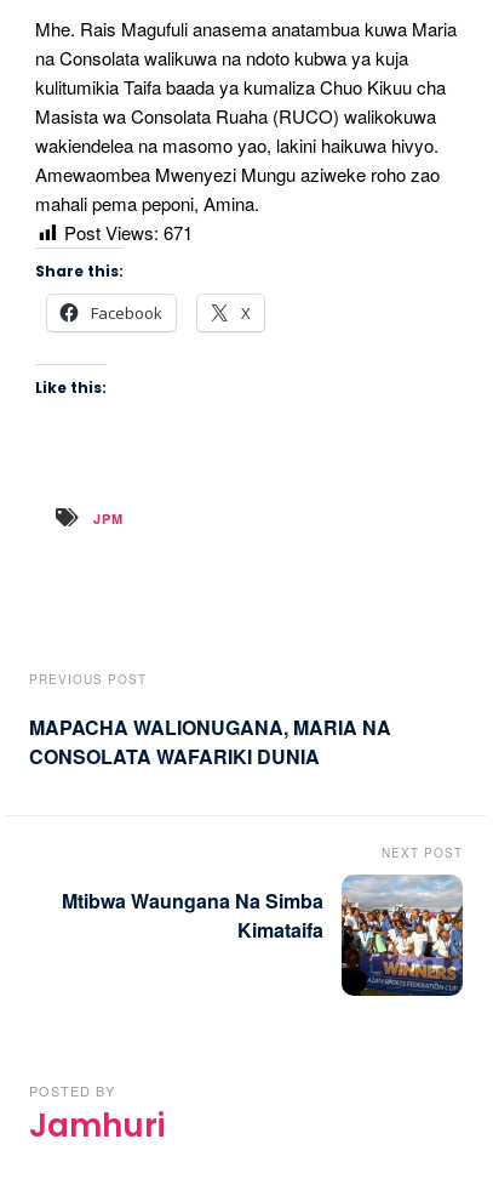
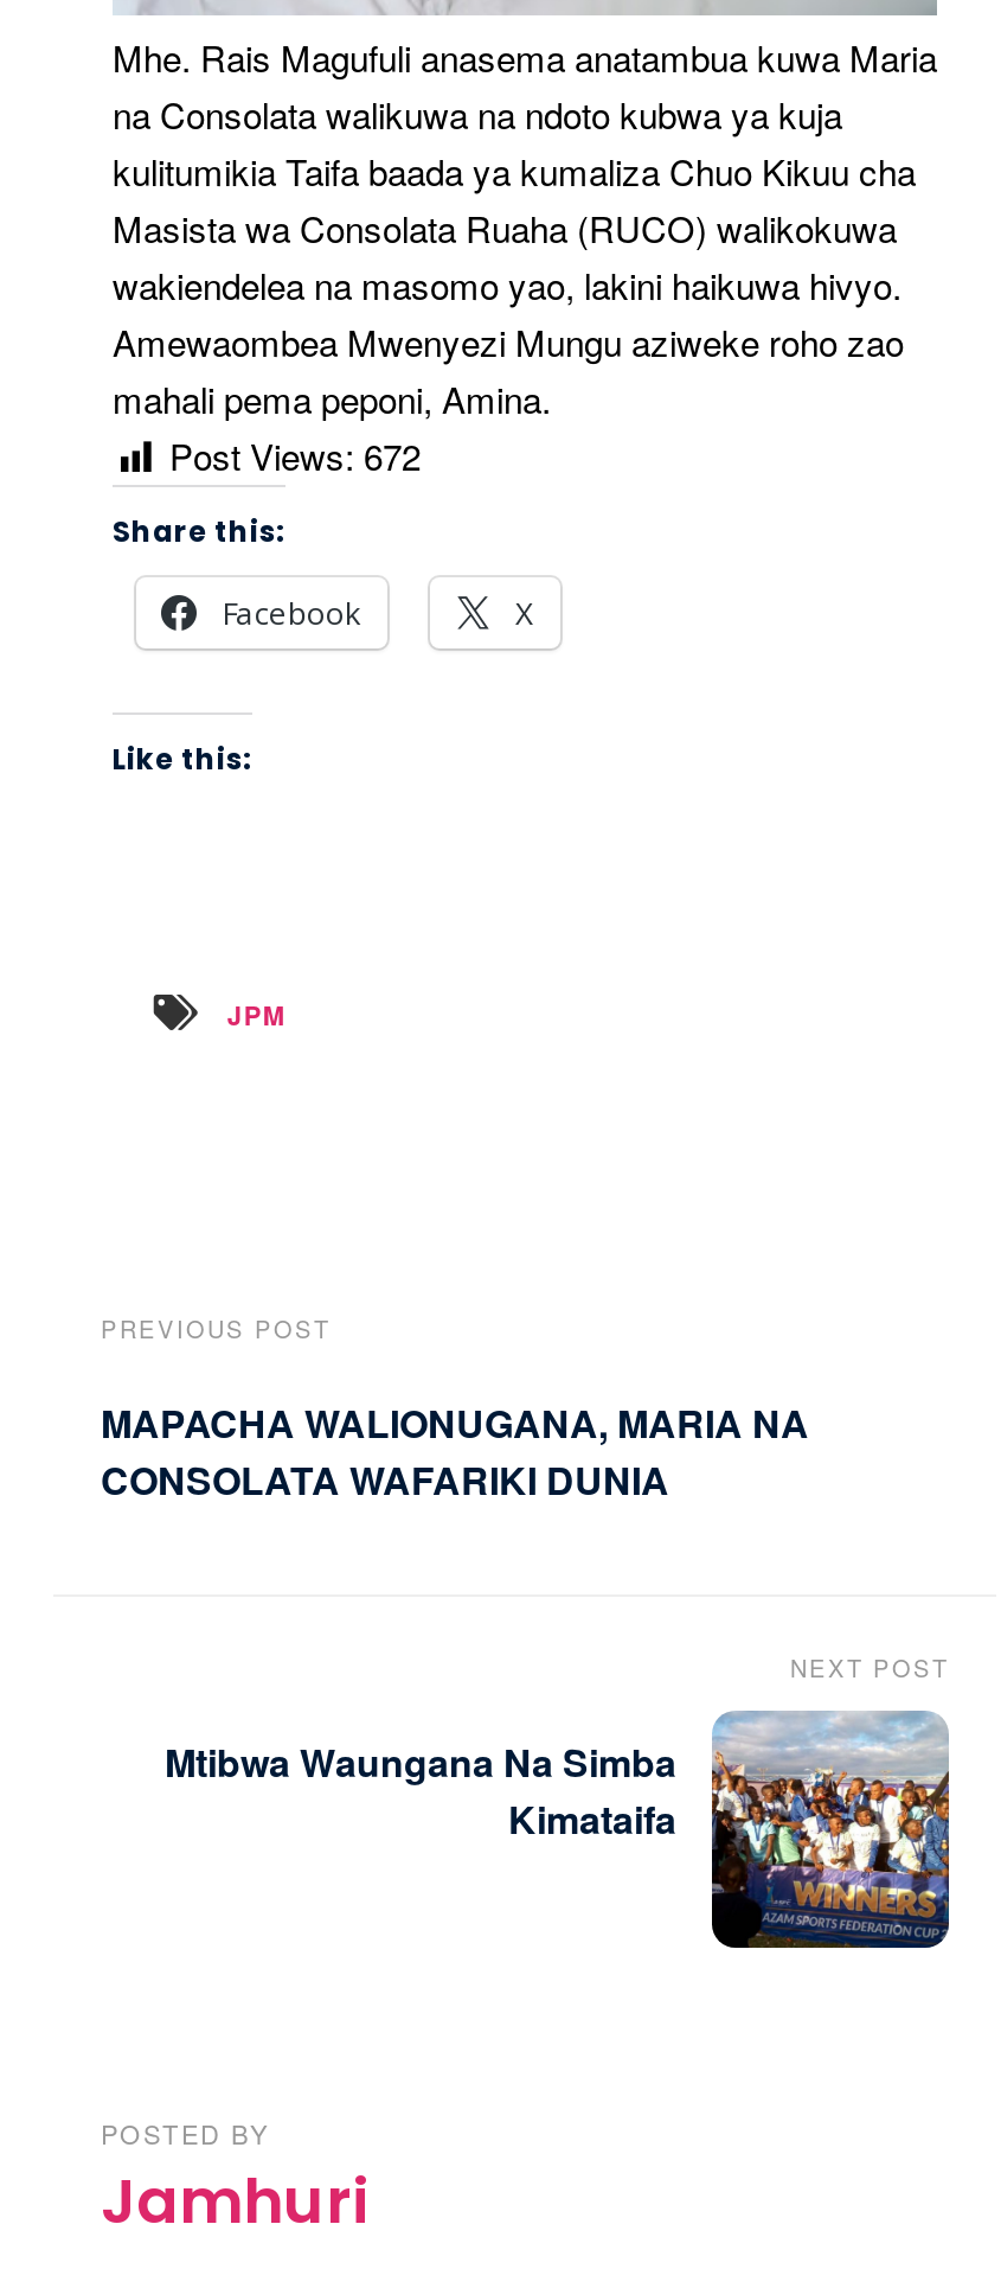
[64,220,193,245] Post Views: 671 -> [169,430,421,480] Post Views: 672

